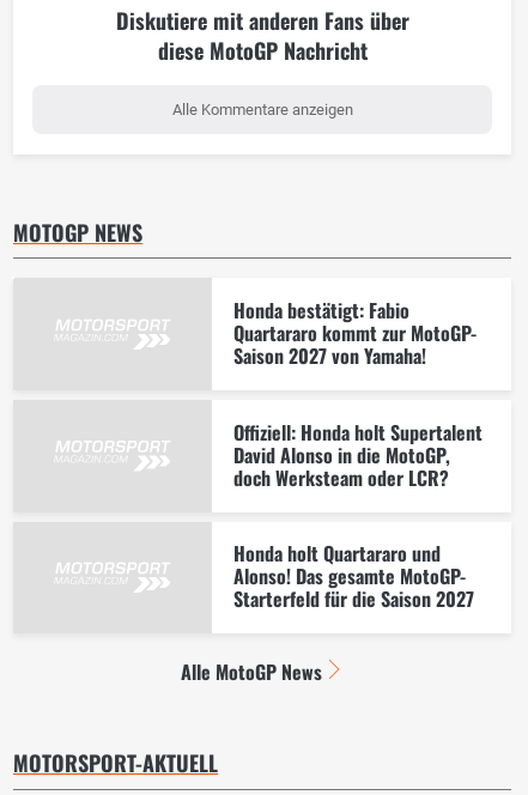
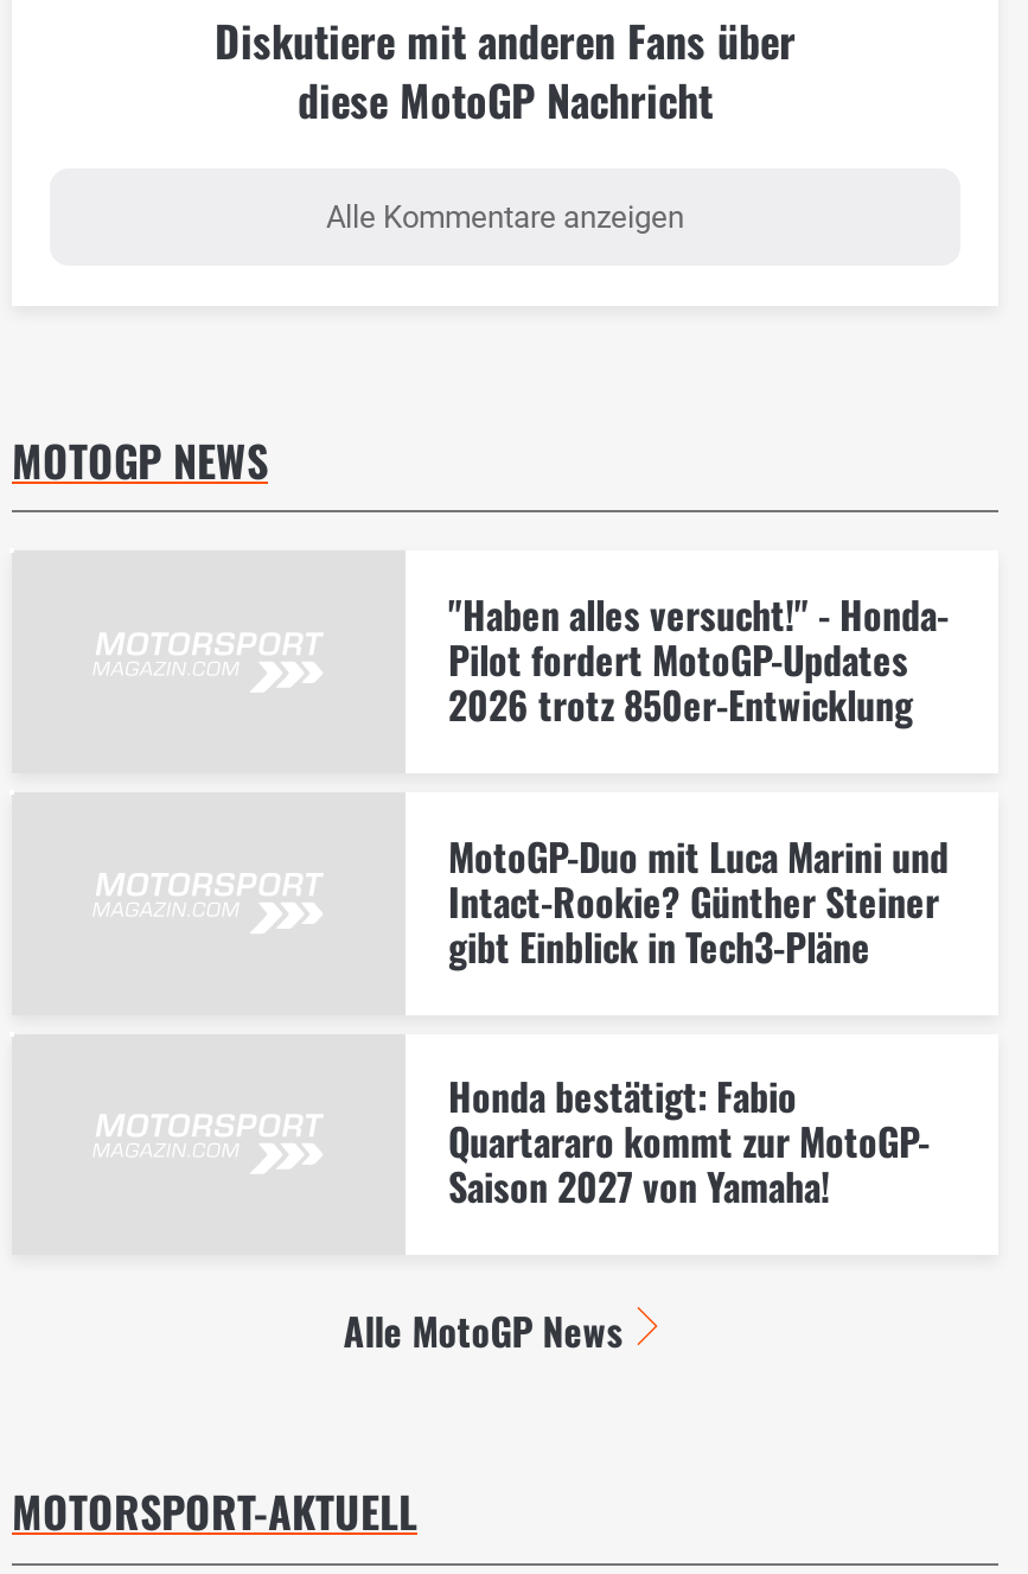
none -> [448,586,949,975] "Haben alles versucht!" - Honda- | Pilot fordert MotoGP-Updates | 2026 trotz 850er-Entwicklung | MotoGP-Duo mit Luca Marini und | Intact-Rookie? Günther Steiner | gibt Einblick in Tech3-Pläne
moved [233,296,477,370] -> [448,1068,930,1216]: Honda bestätigt: Fabio | Quartararo kommt zur MotoGP- | Saison 2027 von Yamaha!
[233,418,483,613] Offiziell: Honda holt Supertalent | David Alonso in die MotoGP, | doch Werksteam oder LCR? | Honda holt Quartararo und | Alonso! Das gesamte MotoGP- | Starterfeld für die Saison 2027 -> none

